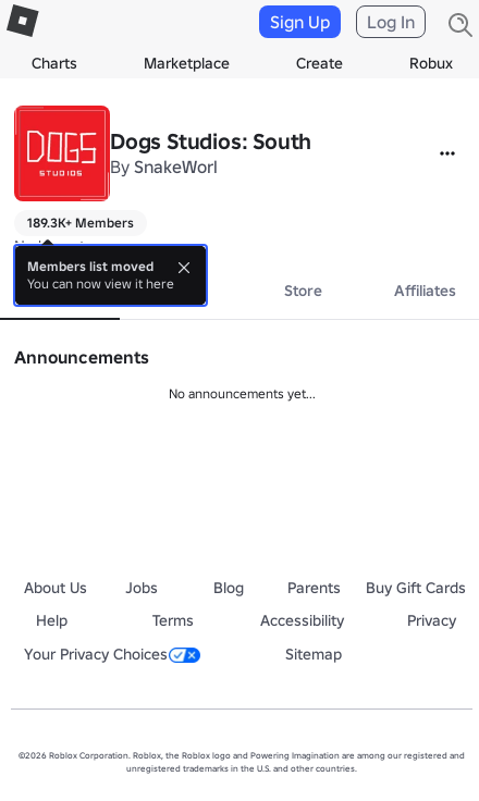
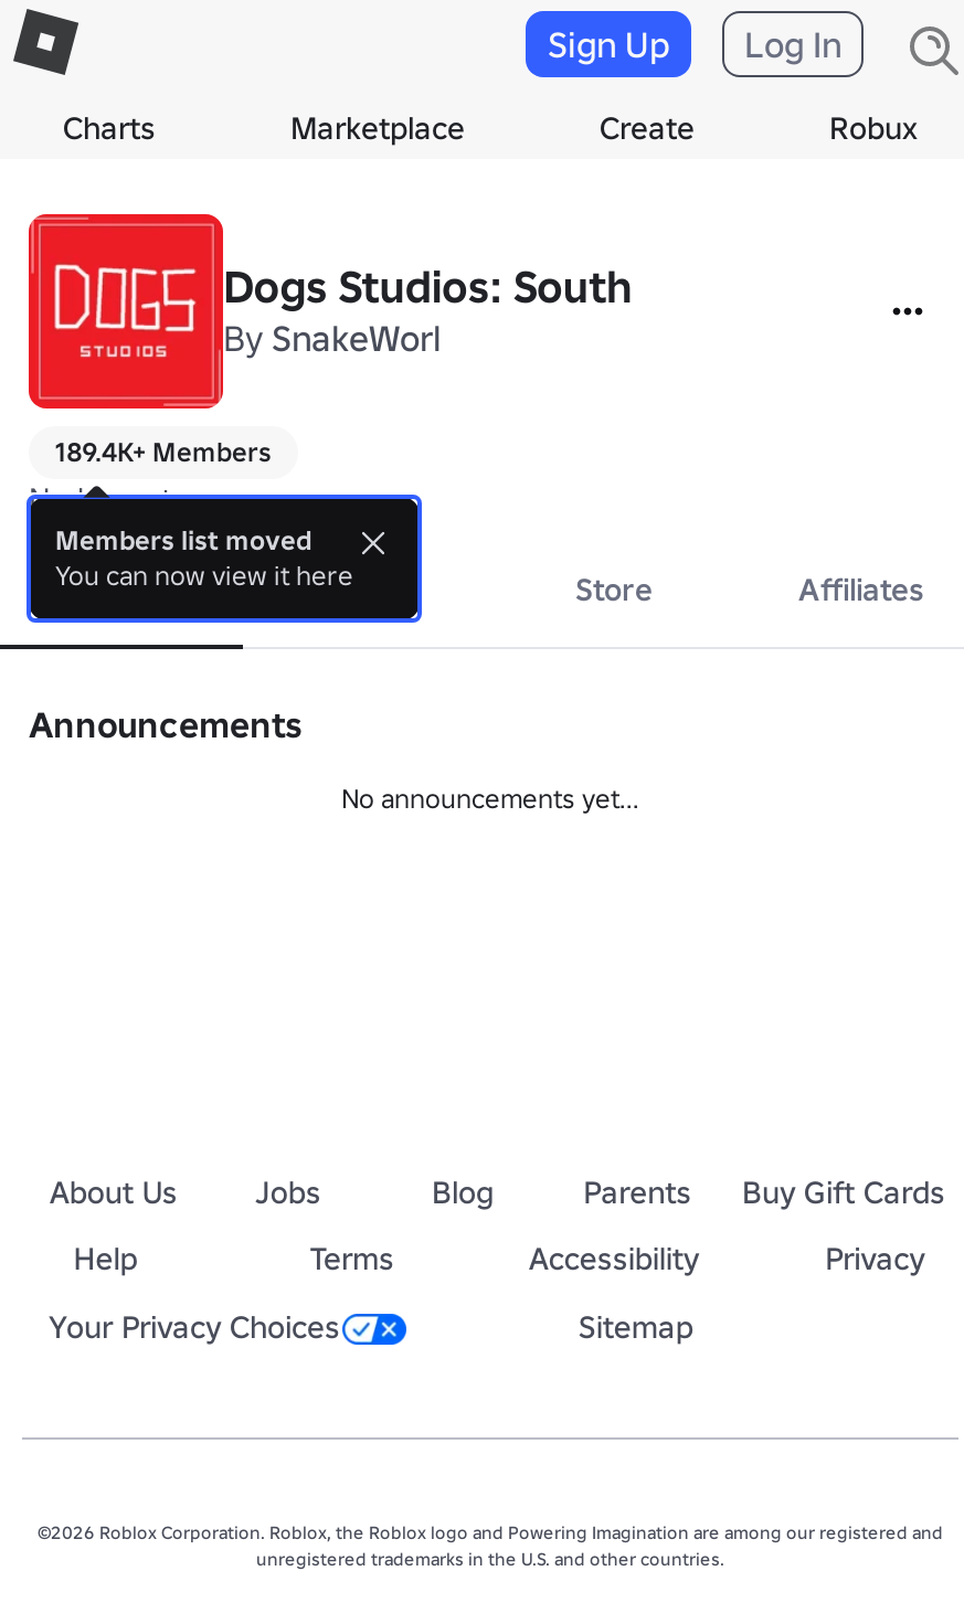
[27,214,134,231] 189.3K+ Members -> [55,435,272,468] 189.4K+ Members

